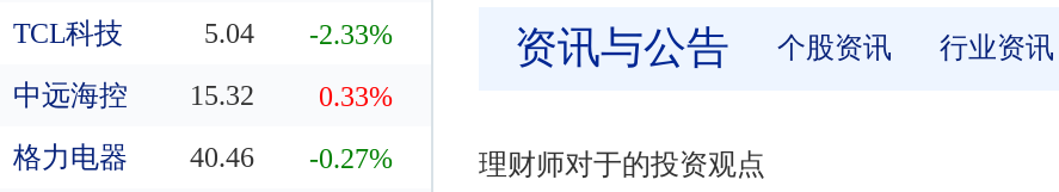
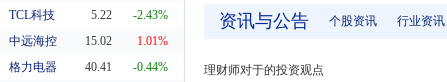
[204,17,254,50] 5.04 -> [91,8,112,22] 5.22
[309,17,393,51] -2.33% -> [133,8,168,22] -2.43%
[190,79,254,112] 15.32 -> [85,34,112,48] 15.02
[319,79,393,113] 0.33% -> [137,34,168,48] 1.01%
[190,141,254,174] 40.46 -> [85,60,112,74] 40.41
[309,141,393,175] -0.27% -> [133,60,168,74] -0.44%

